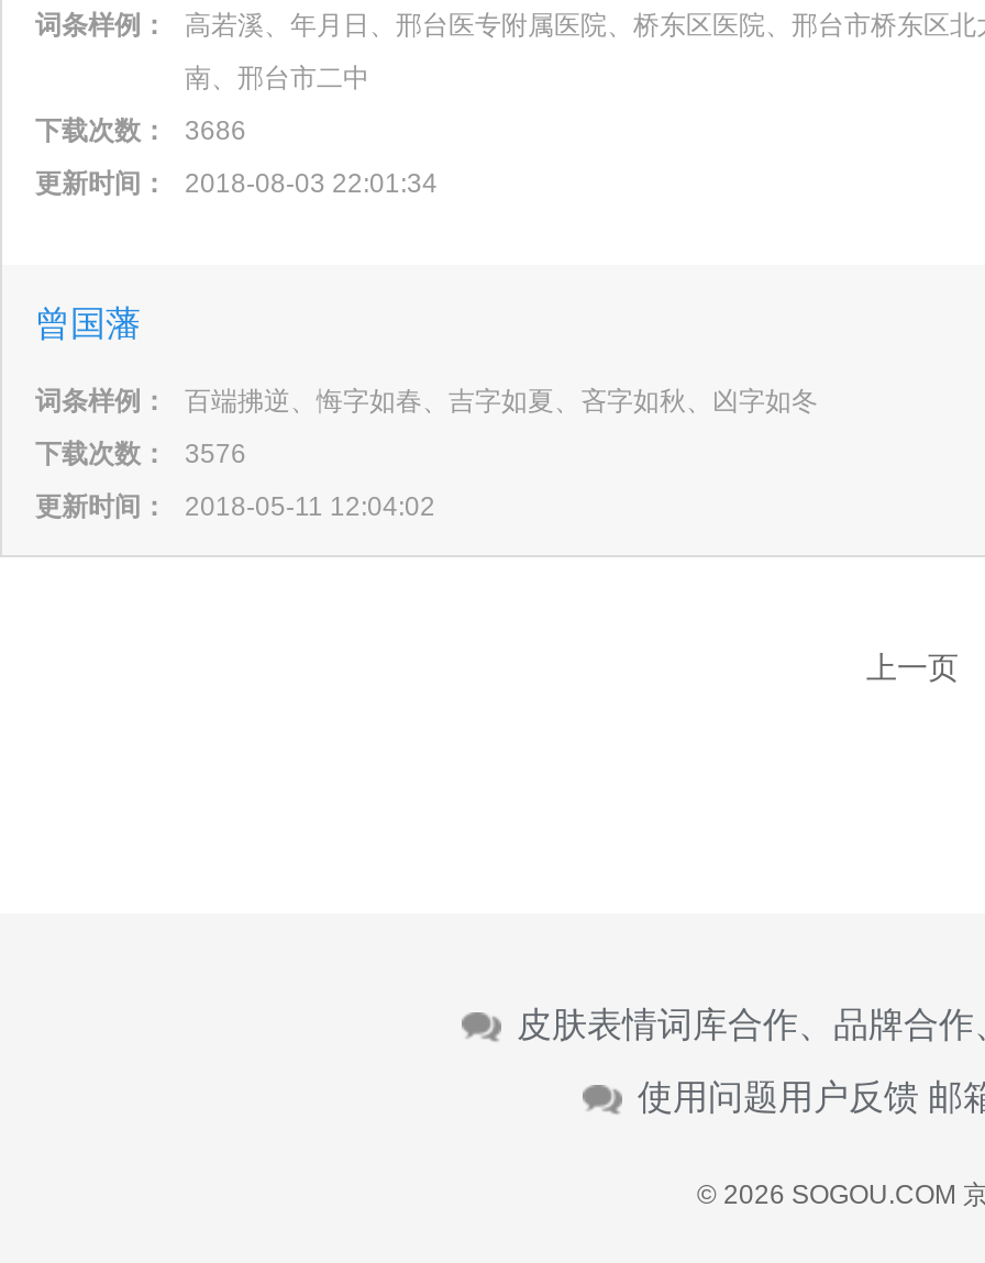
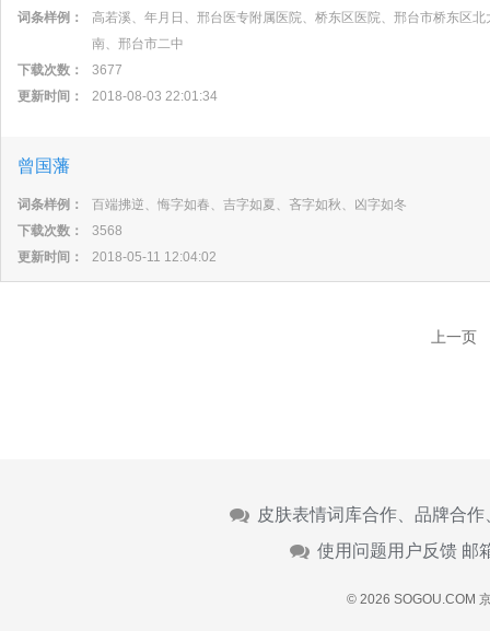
[35,115,246,146] 下载次数： 3686 -> [17,62,122,78] 下载次数： 3677
[35,439,246,469] 下载次数： 3576 -> [17,223,122,238] 下载次数： 3568

